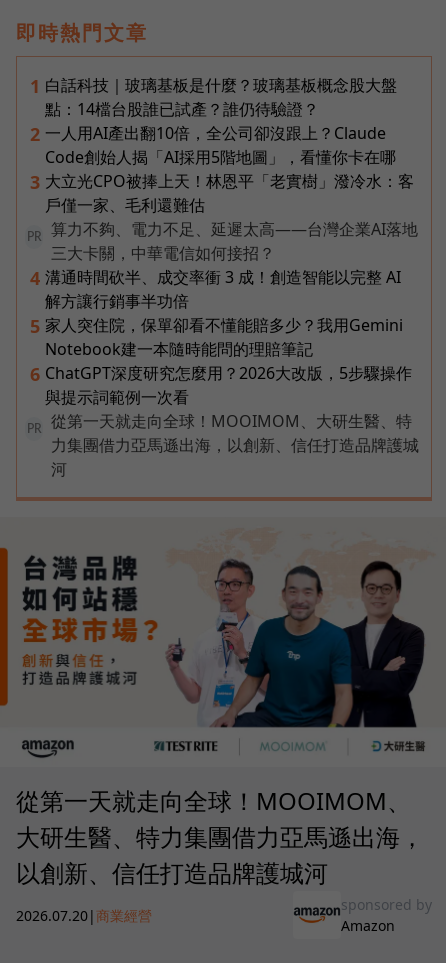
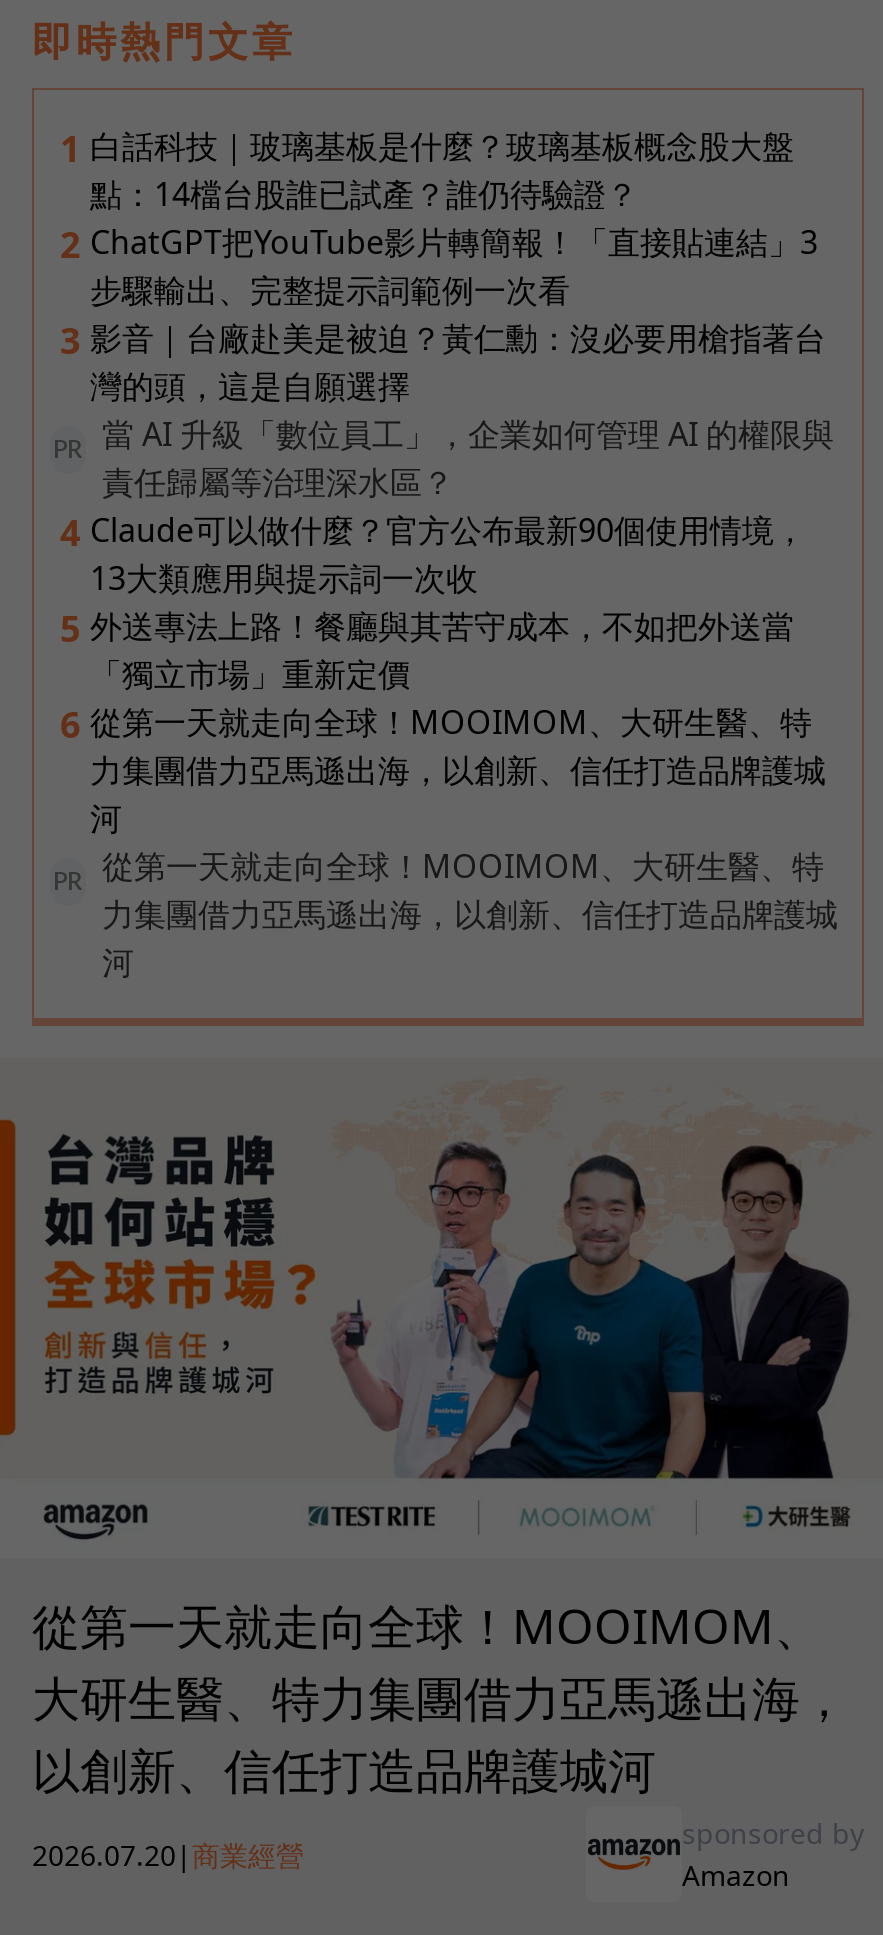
[30,122,414,216] 2 一人用AI產出翻10倍，全公司卻沒跟上？Claude | Code創始人揭「AI採用5階地圖」，看懂你卡在哪 | 3 大立光CPO被捧上天！林恩平「老實樹」潑冷水：客 | 戶僅一家、毛利還難估 -> [60,220,826,408] 2 ChatGPT把YouTube影片轉簡報！「直接貼連結」3 | 步驟輸出、完整提示詞範例一次看 | 3 影音｜台廠赴美是被迫？黃仁勳：沒必要用槍指著台 | 灣的頭，這是自願選擇
[30,218,418,408] 算力不夠、電力不足、延遲太高——台灣企業AI落地 | 三大卡關，中華電信如何接招？ | 4 溝通時間砍半、成交率衝 3 成！創造智能以完整 AI | 解方讓行銷事半功倍 | 5 家人突住院，保單卻看不懂能賠多少？我用Gemini | Notebook建一本隨時能問的理賠筆記 | 6 ChatGPT深度研究怎麼用？2026大改版，5步驟操作 | 與提示詞範例一次看 -> [60,412,834,840] 當 AI 升級「數位員工」，企業如何管理 AI 的權限與 | 責任歸屬等治理深水區？ | 4 Claude可以做什麼？官方公布最新90個使用情境， | 13大類應用與提示詞一次收 | 5 外送專法上路！餐廳與其苦守成本，不如把外送當 | 「獨立市場」重新定價 | 6 從第一天就走向全球！MOOIMOM、大研生醫、特 | 力集團借力亞馬遜出海，以創新、信任打造品牌護城 | 河

